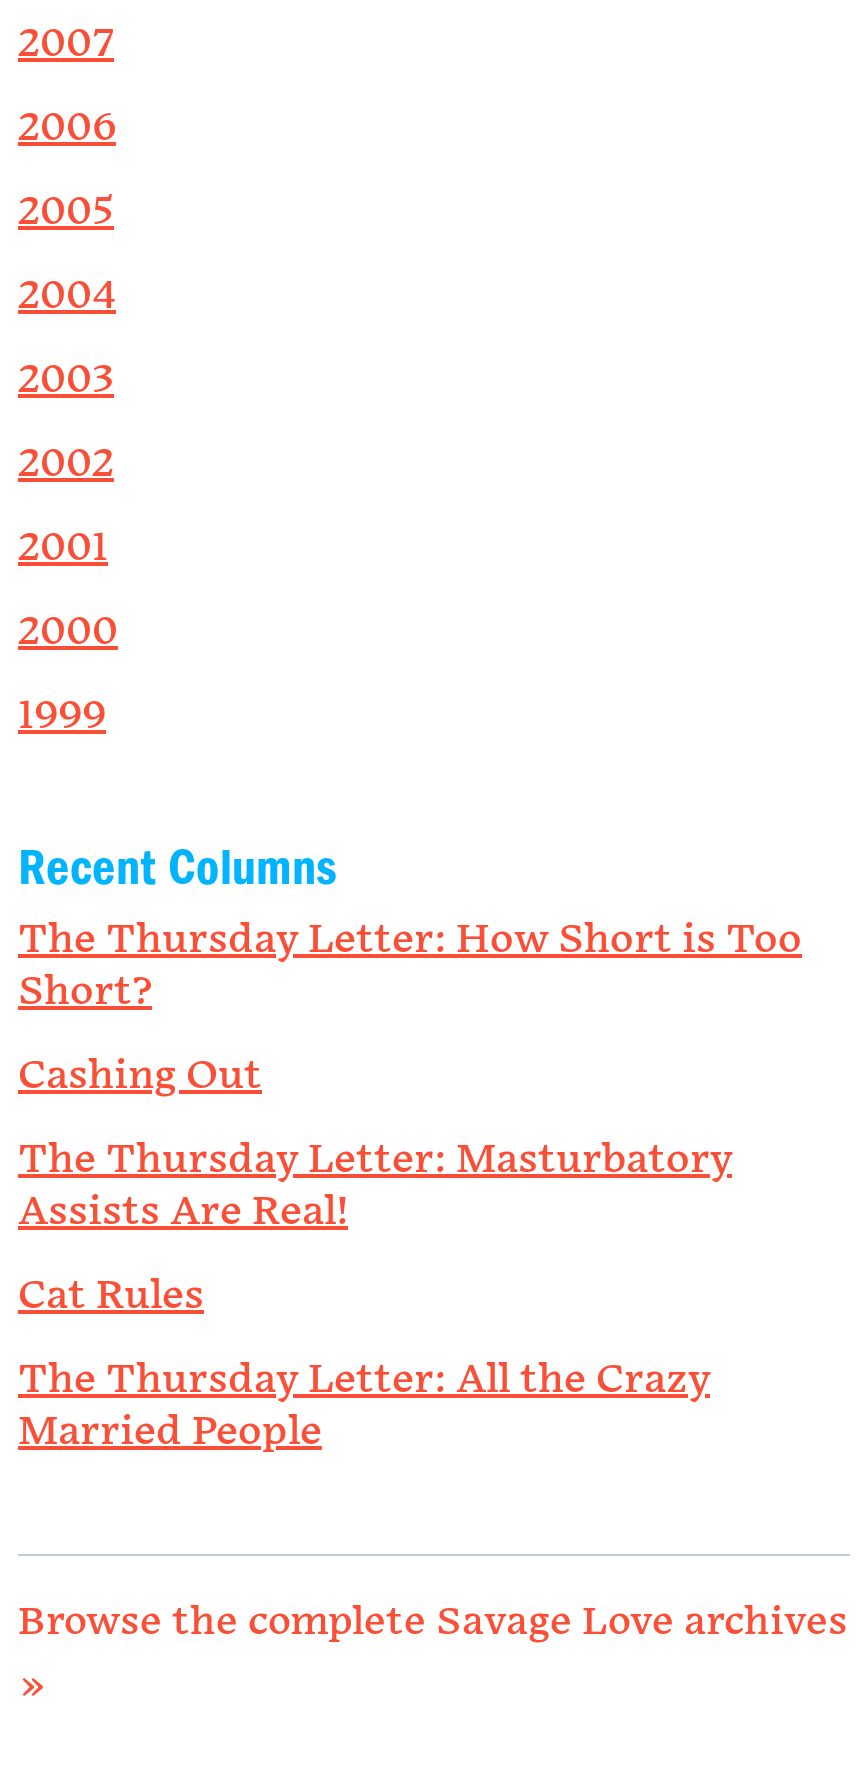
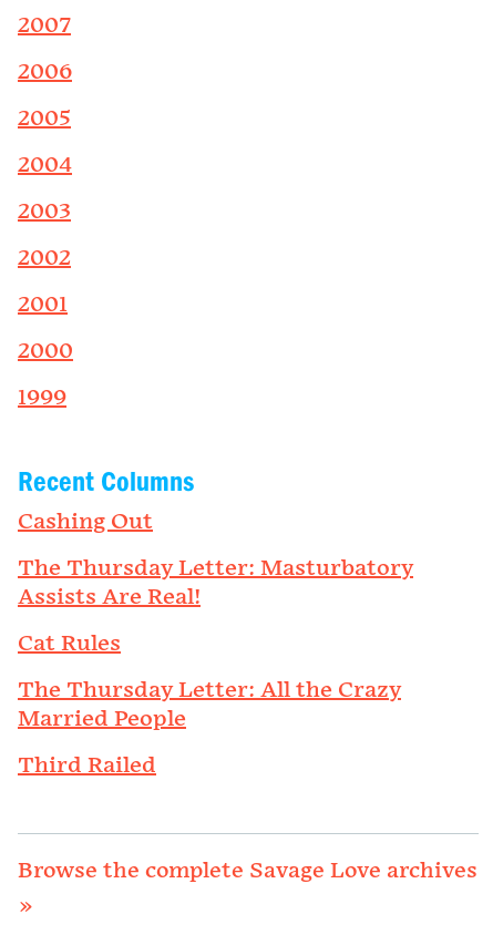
[18,916,802,1016] The Thursday Letter: How Short is Too | Short? -> none
moved [18,1052,732,1456] -> [18,509,413,732]: Cashing Out | The Thursday Letter: Masturbatory | Assists Are Real! | Cat Rules | The Thursday Letter: All the Crazy | Married People
none -> [18,752,156,779] Third Railed

